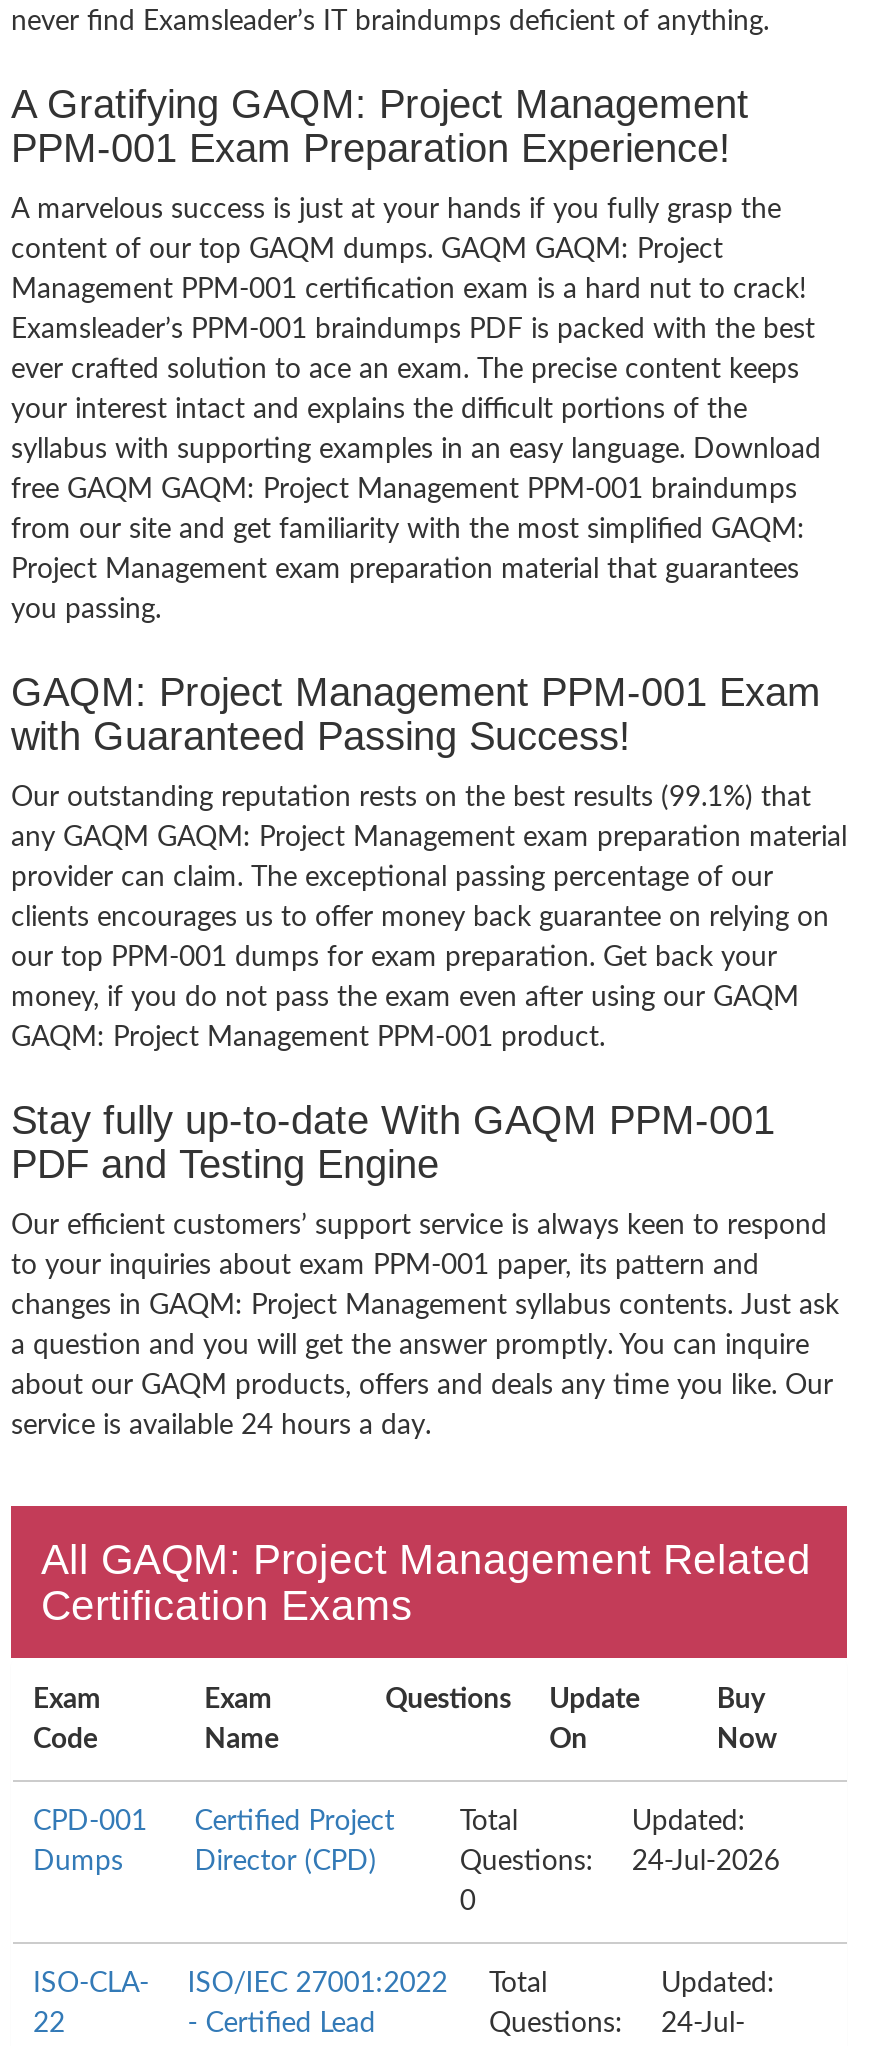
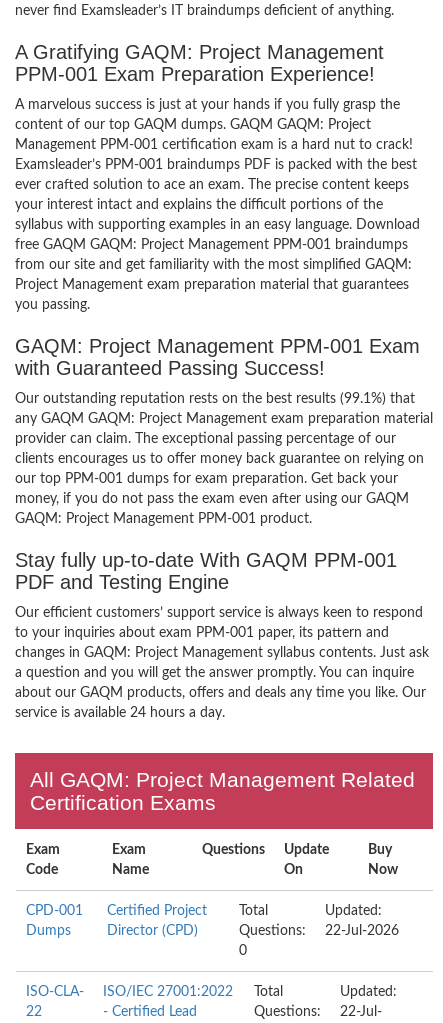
[460,1848,780,1876] Questions: 24-Jul-2026 -> [239,924,399,938] Questions: 22-Jul-2026
[489,2010,745,2038] Questions: 24-Jul- -> [254,1005,382,1019] Questions: 22-Jul-

